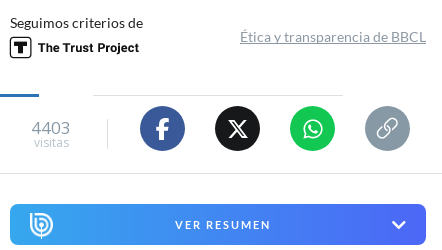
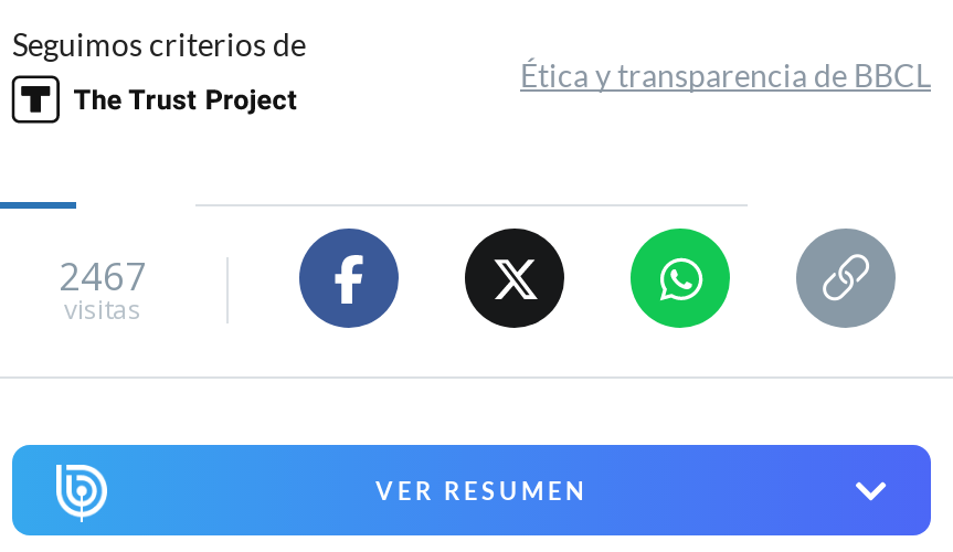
[31,116,71,139] 4403 -> [59,251,147,301] 2467

